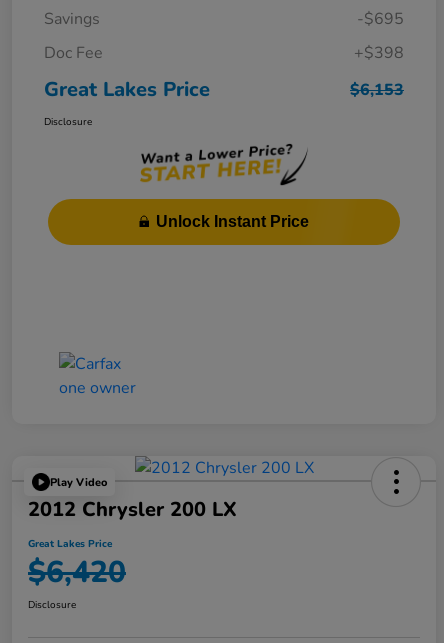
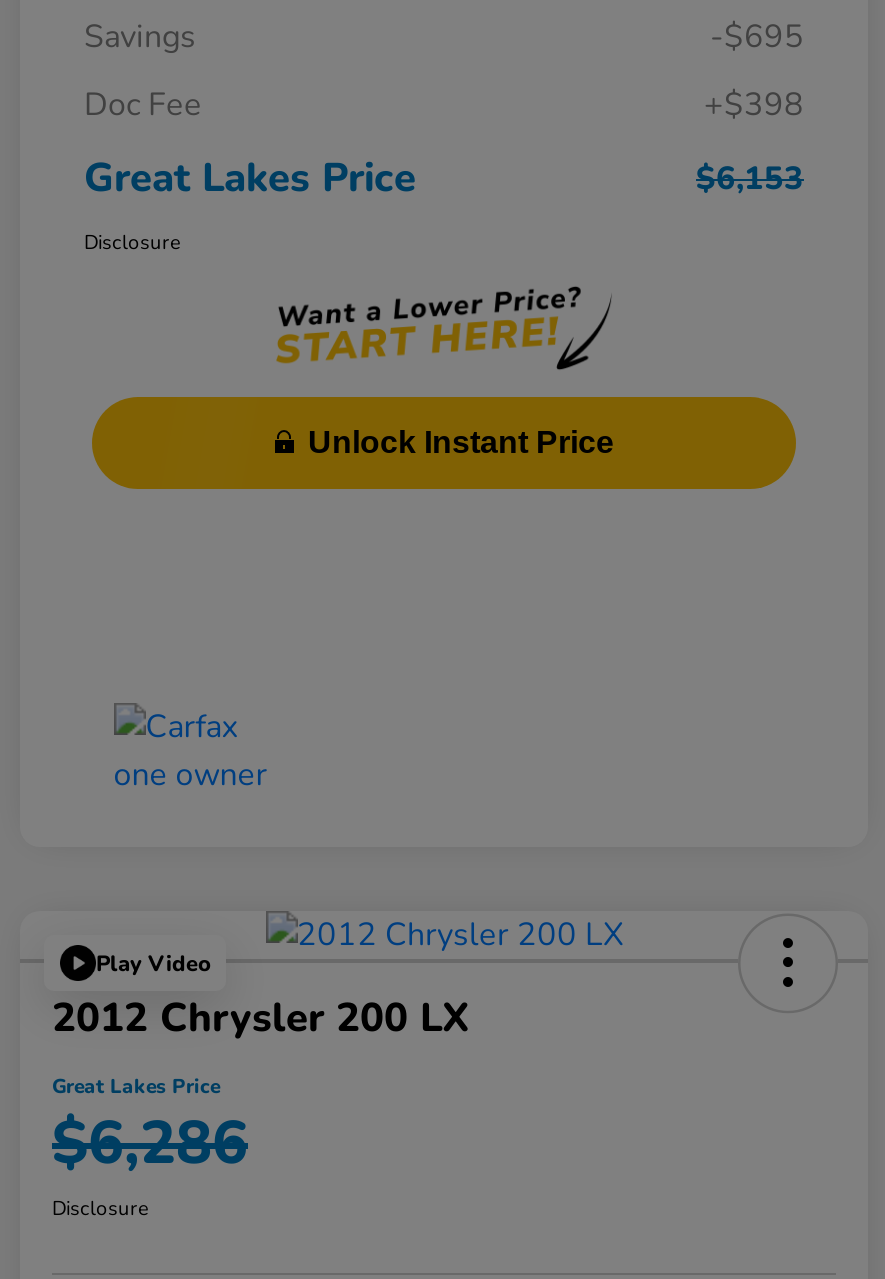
[28,552,126,593] $6,420 -> [52,1103,248,1185] $6,286

